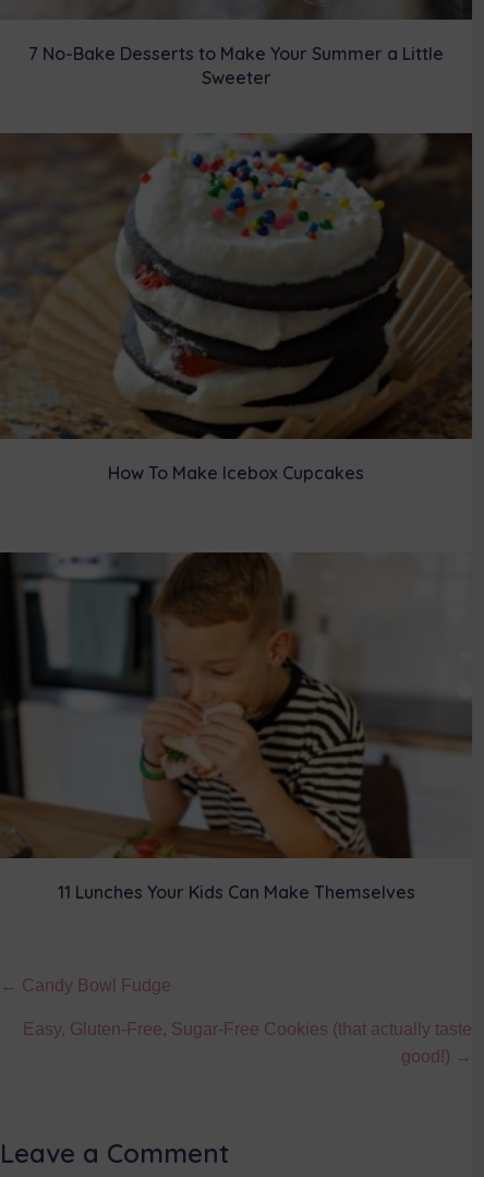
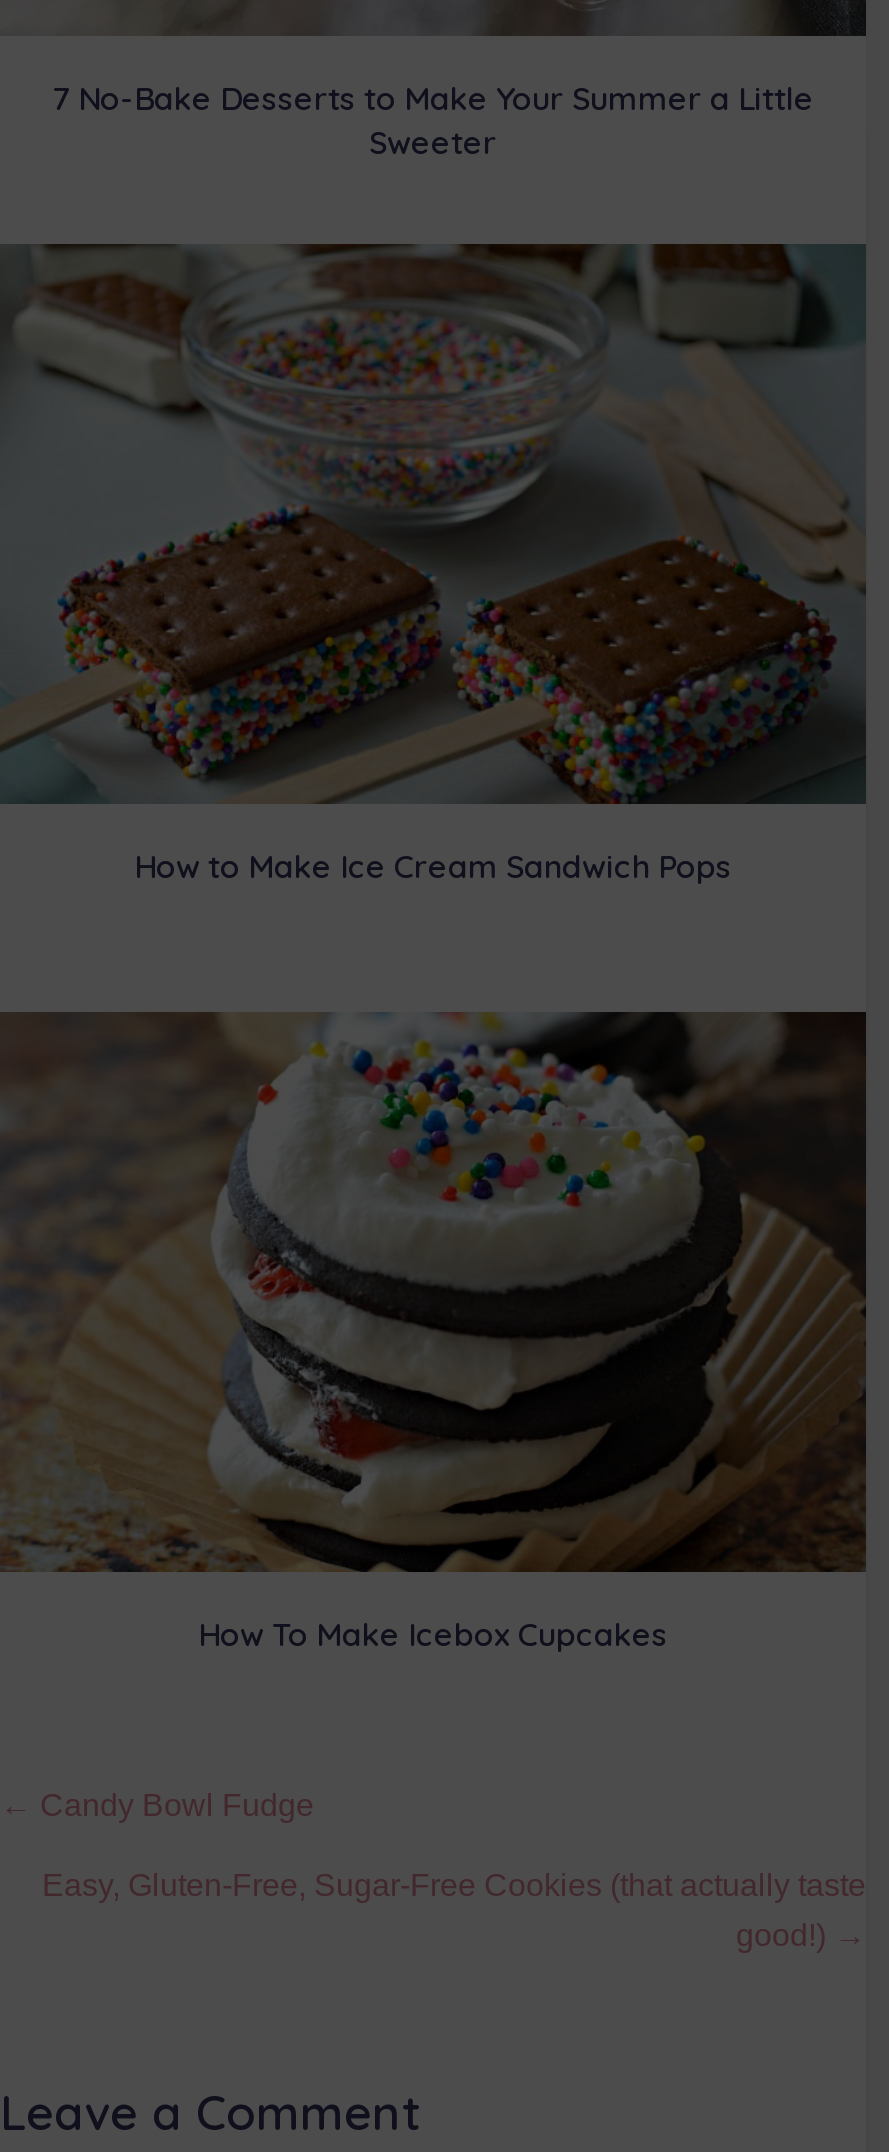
none -> [6,242,866,885] [image] | How to Make Ice Cream Sandwich Pops
moved [0,132,473,483] -> [0,1010,868,1653]: [image] | How To Make Icebox Cupcakes
[3,551,472,903] [image] | 11 Lunches Your Kids Can Make Themselves -> none

